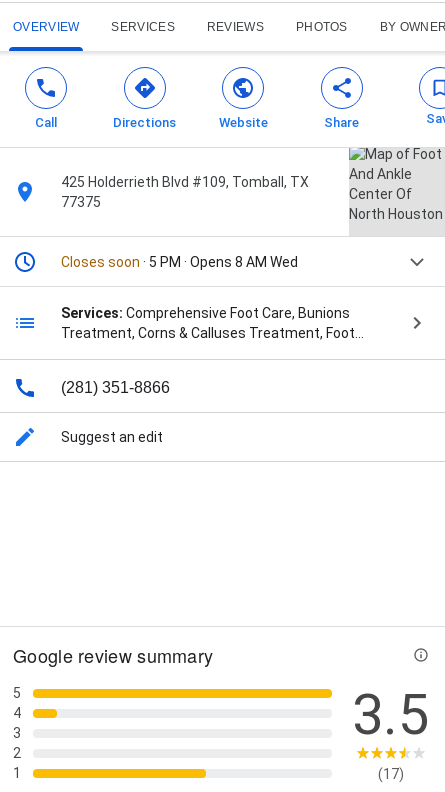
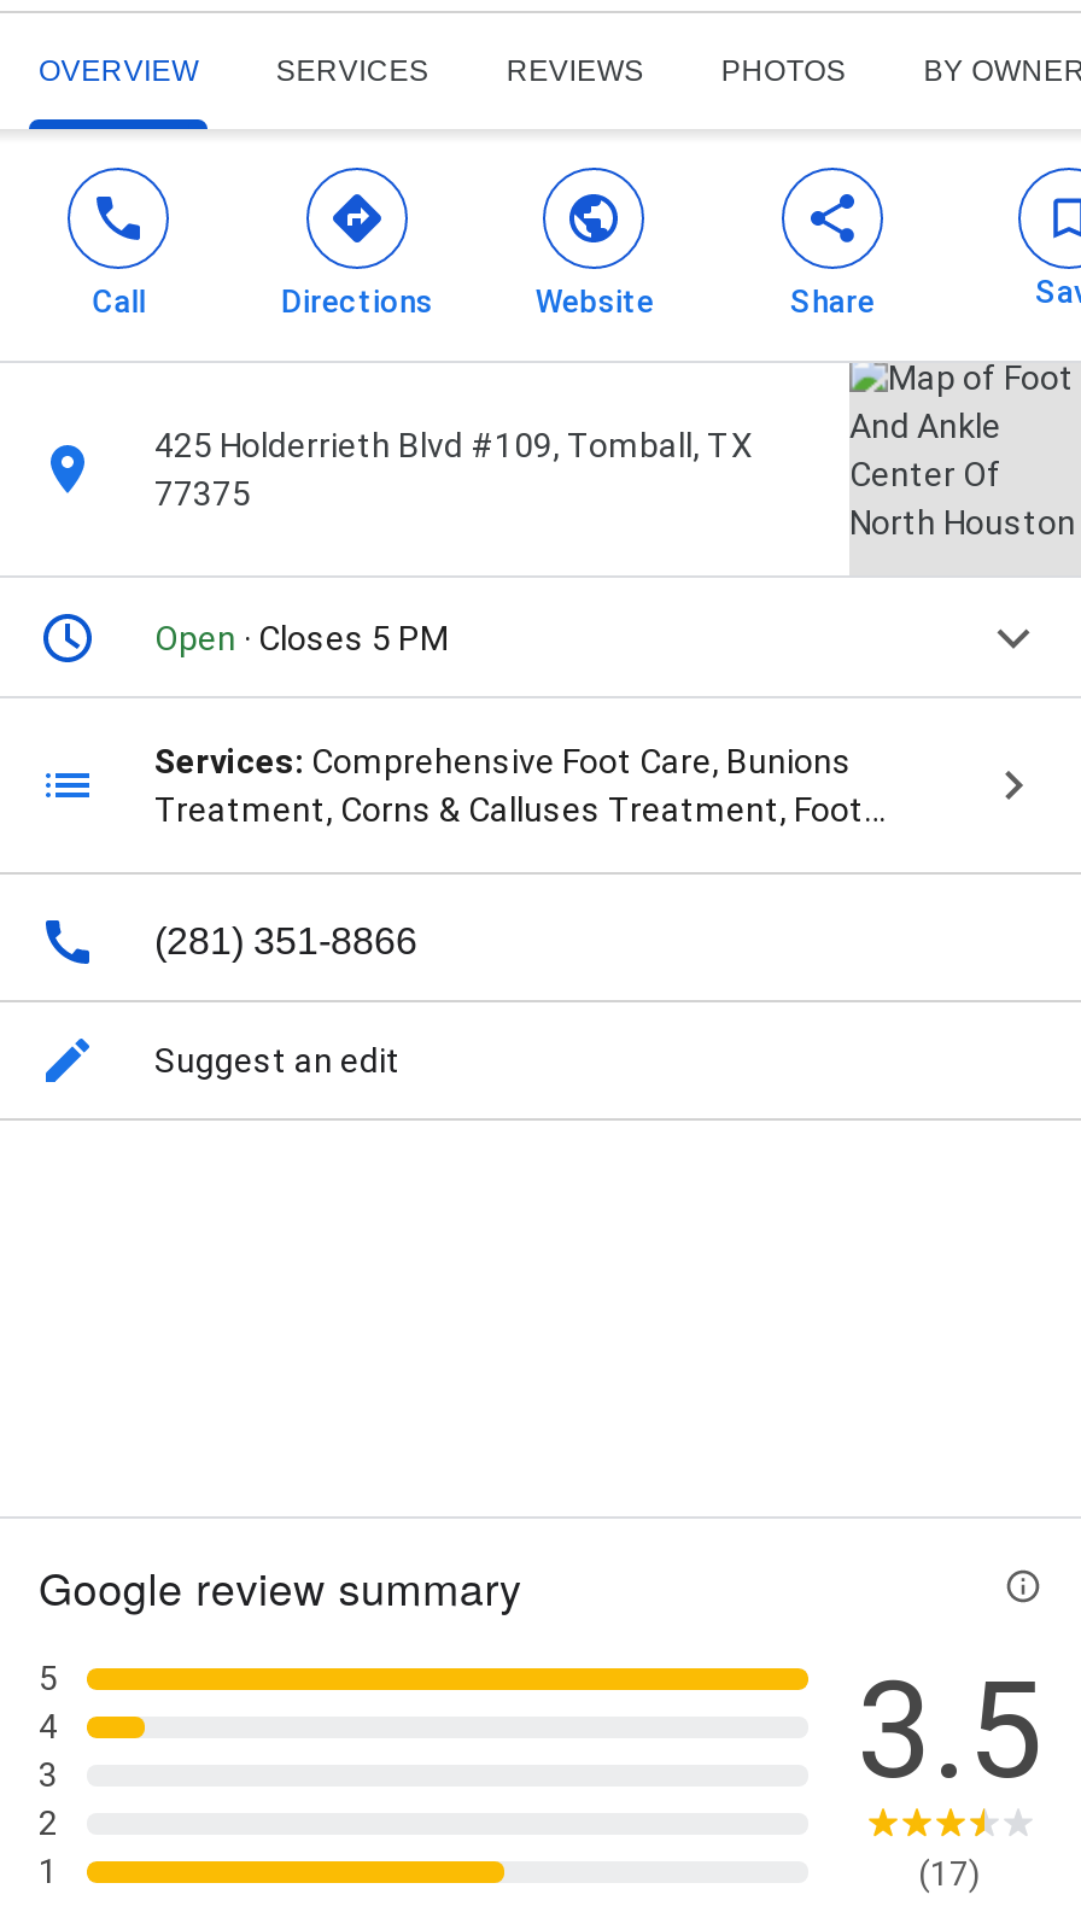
[61,254,298,270] Closes soon · 5 PM · Opens 8 AM Wed -> [154,619,449,658] Open · Closes 5 PM

